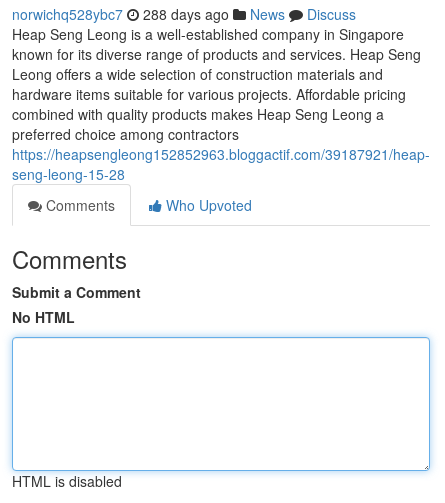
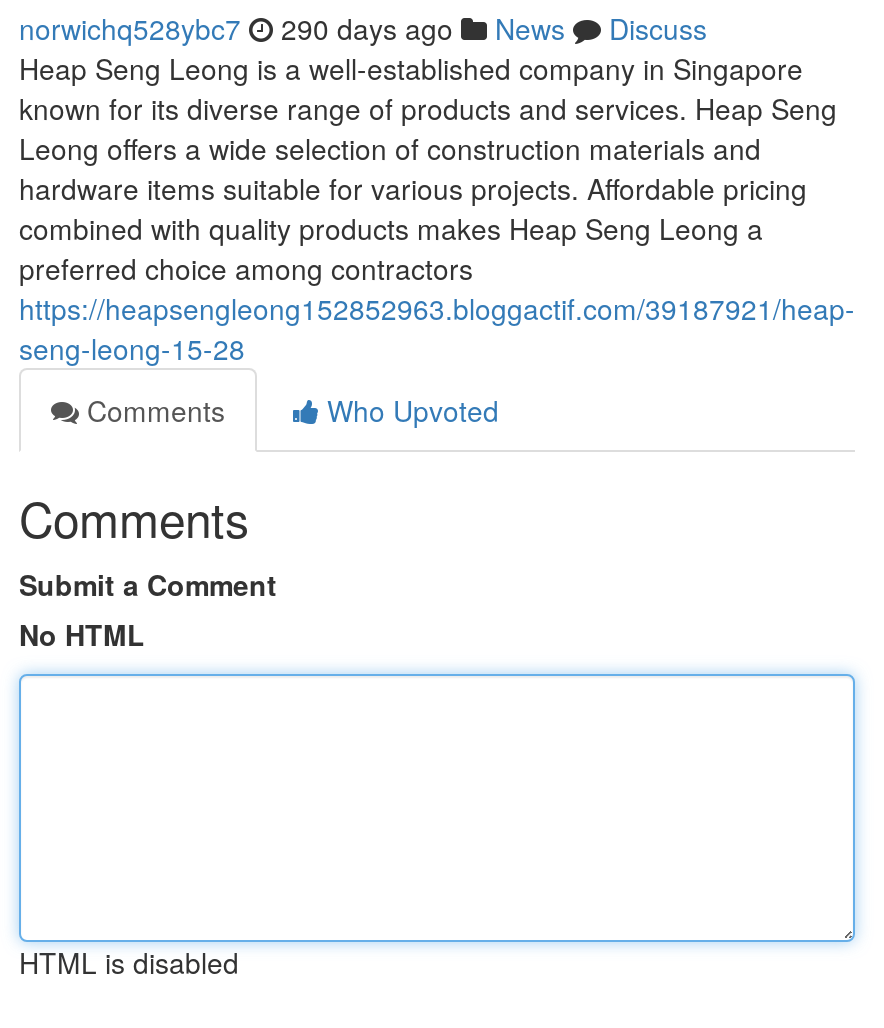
[12,4,356,24] norwichq528ybc7 288 days ago News Discuss -> [19,8,707,48] norwichq528ybc7 290 days ago News Discuss

